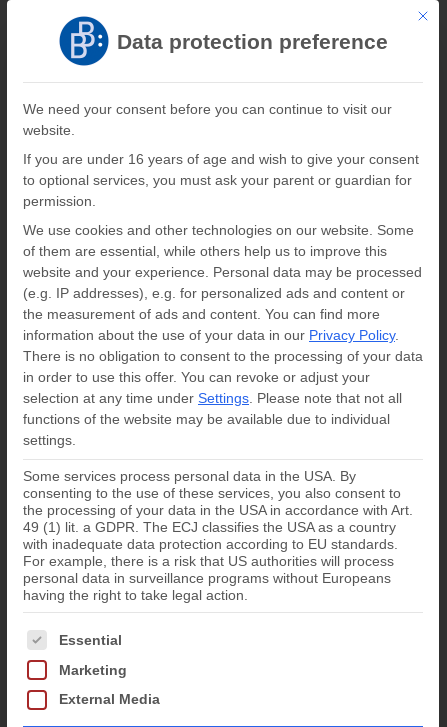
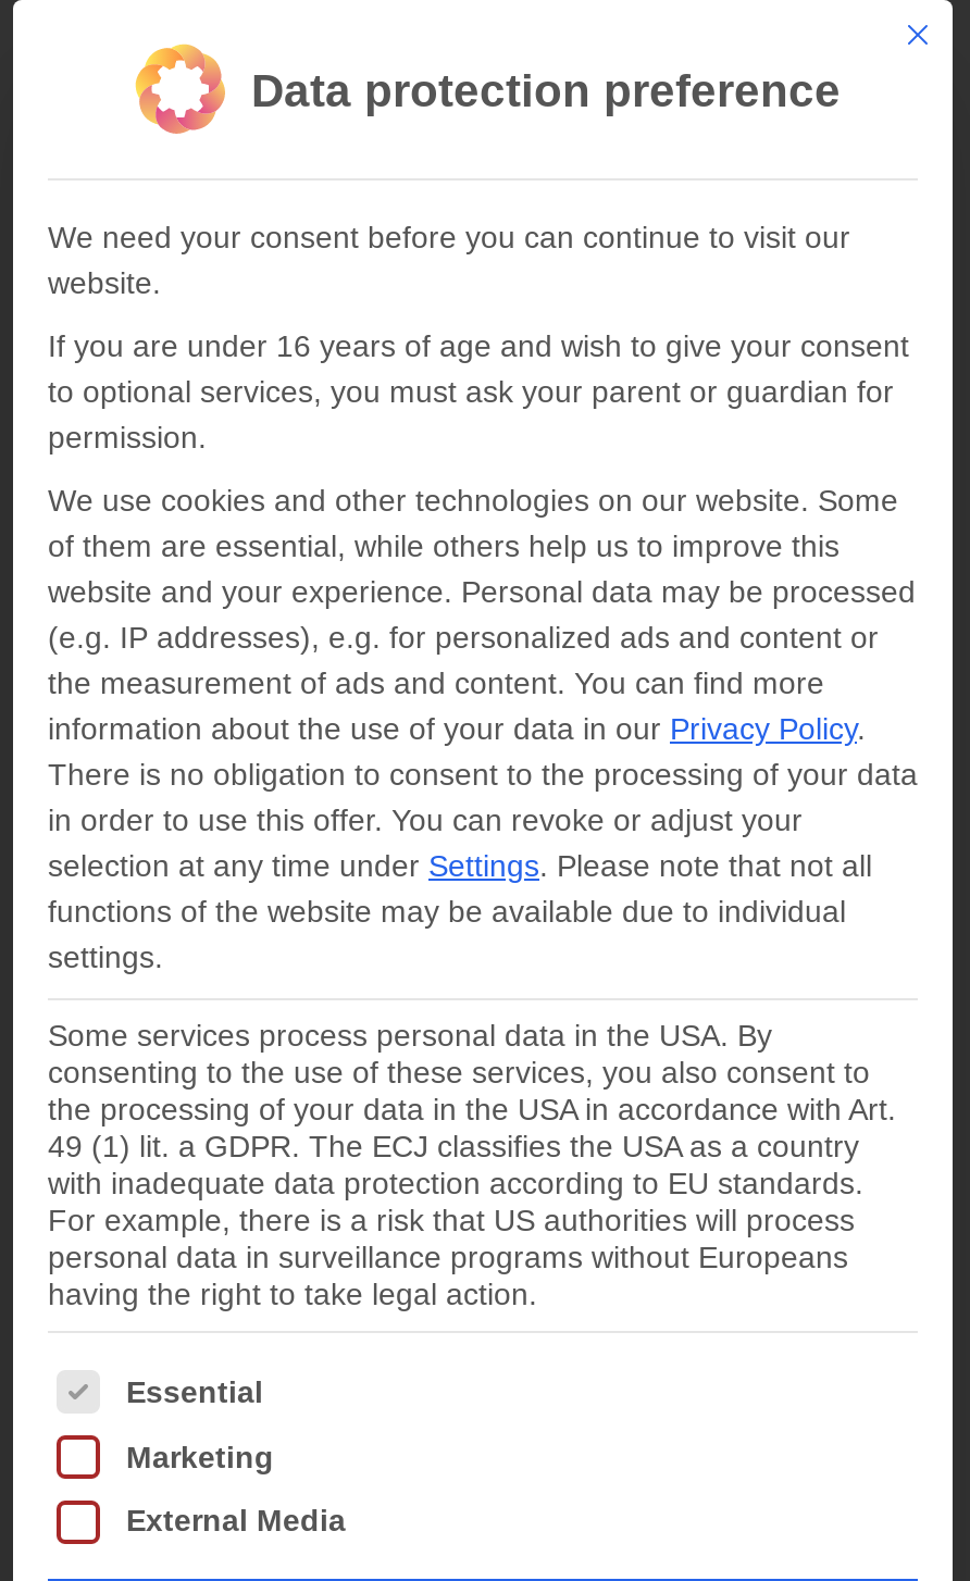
[58,15,110,67] [image] -> [126,35,235,144] [image]

